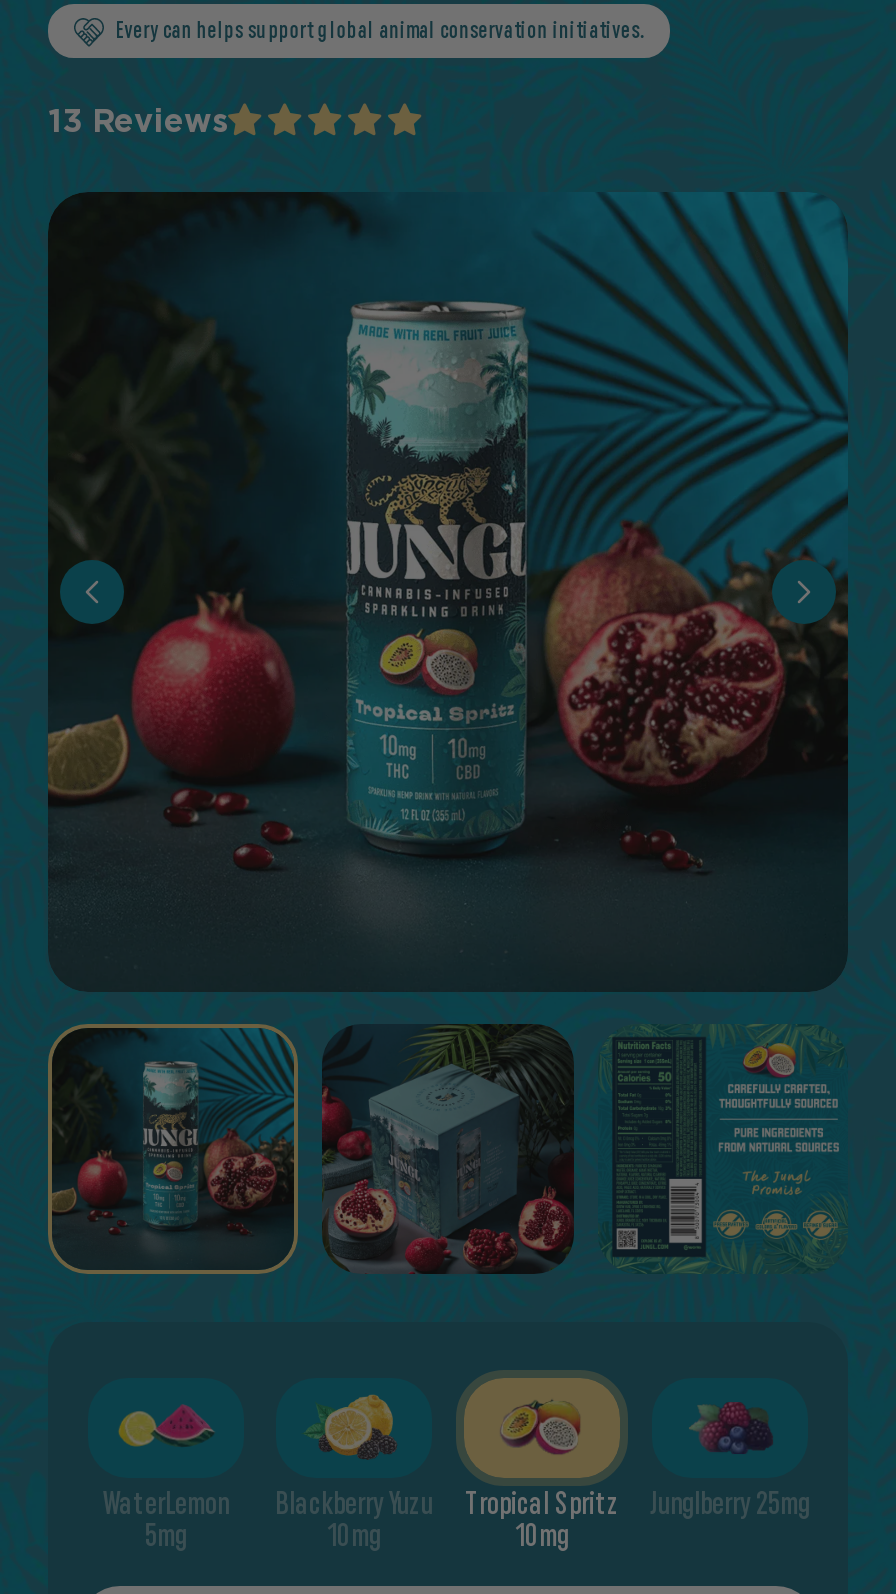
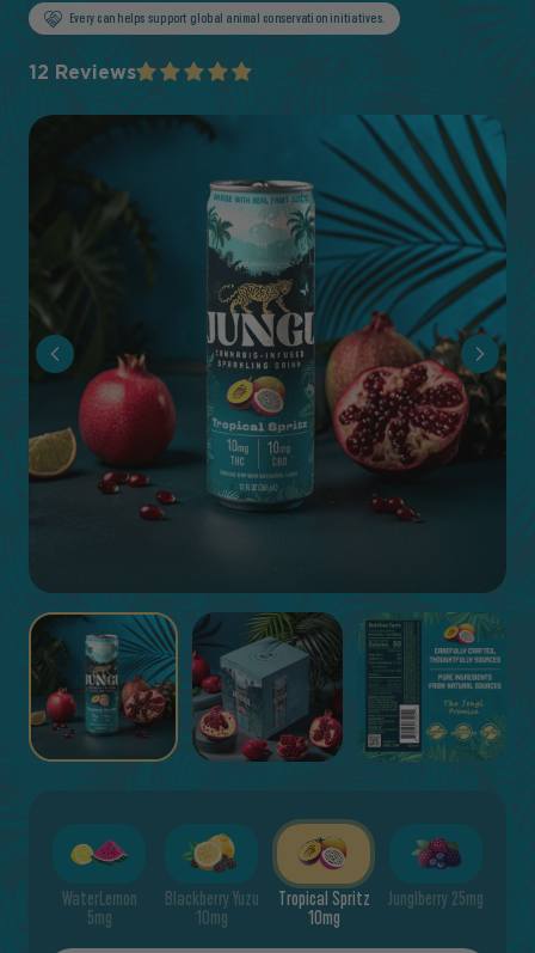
[48,101,228,139] 13 Reviews -> [29,60,136,83] 12 Reviews

